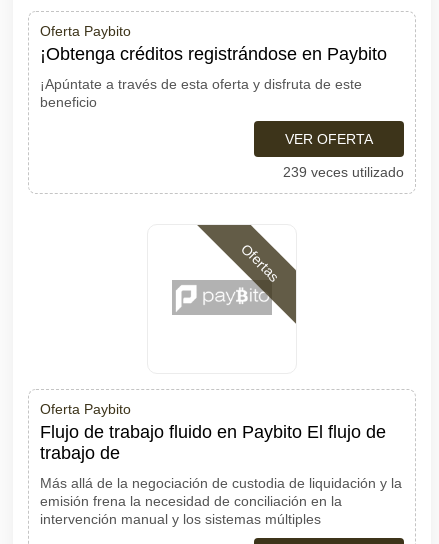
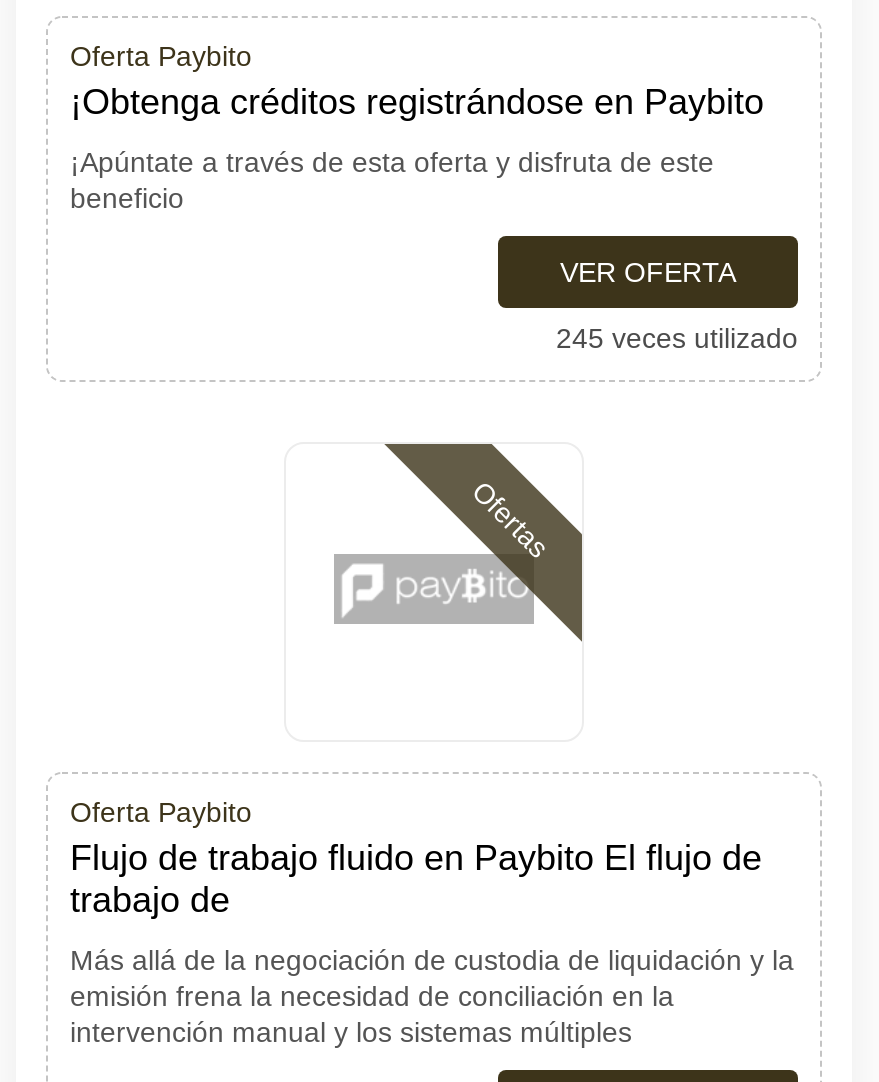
[283,164,404,180] 239 veces utilizado -> [556,322,798,354] 245 veces utilizado

